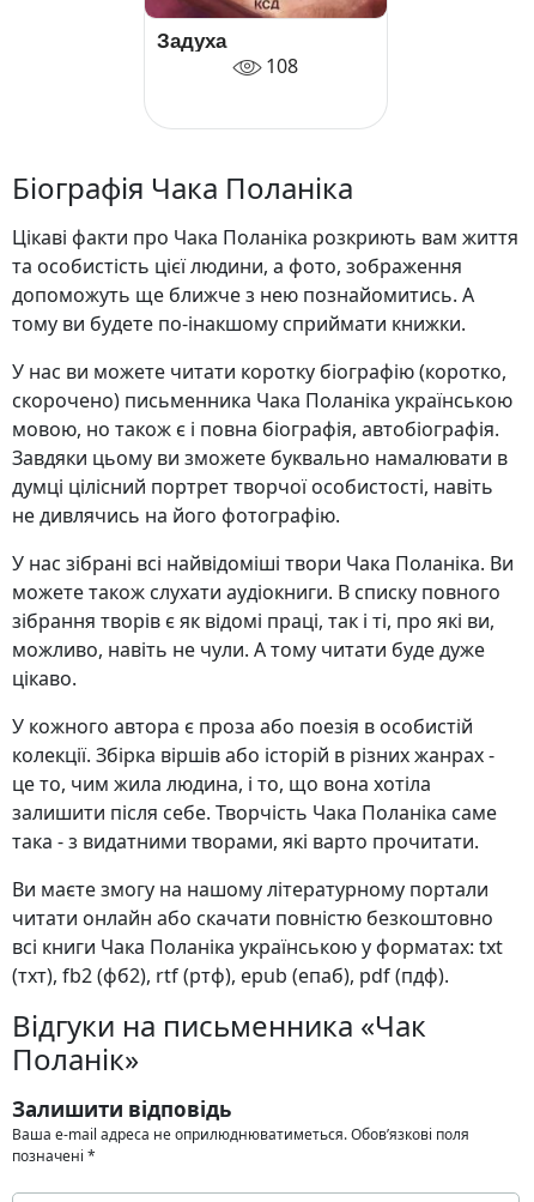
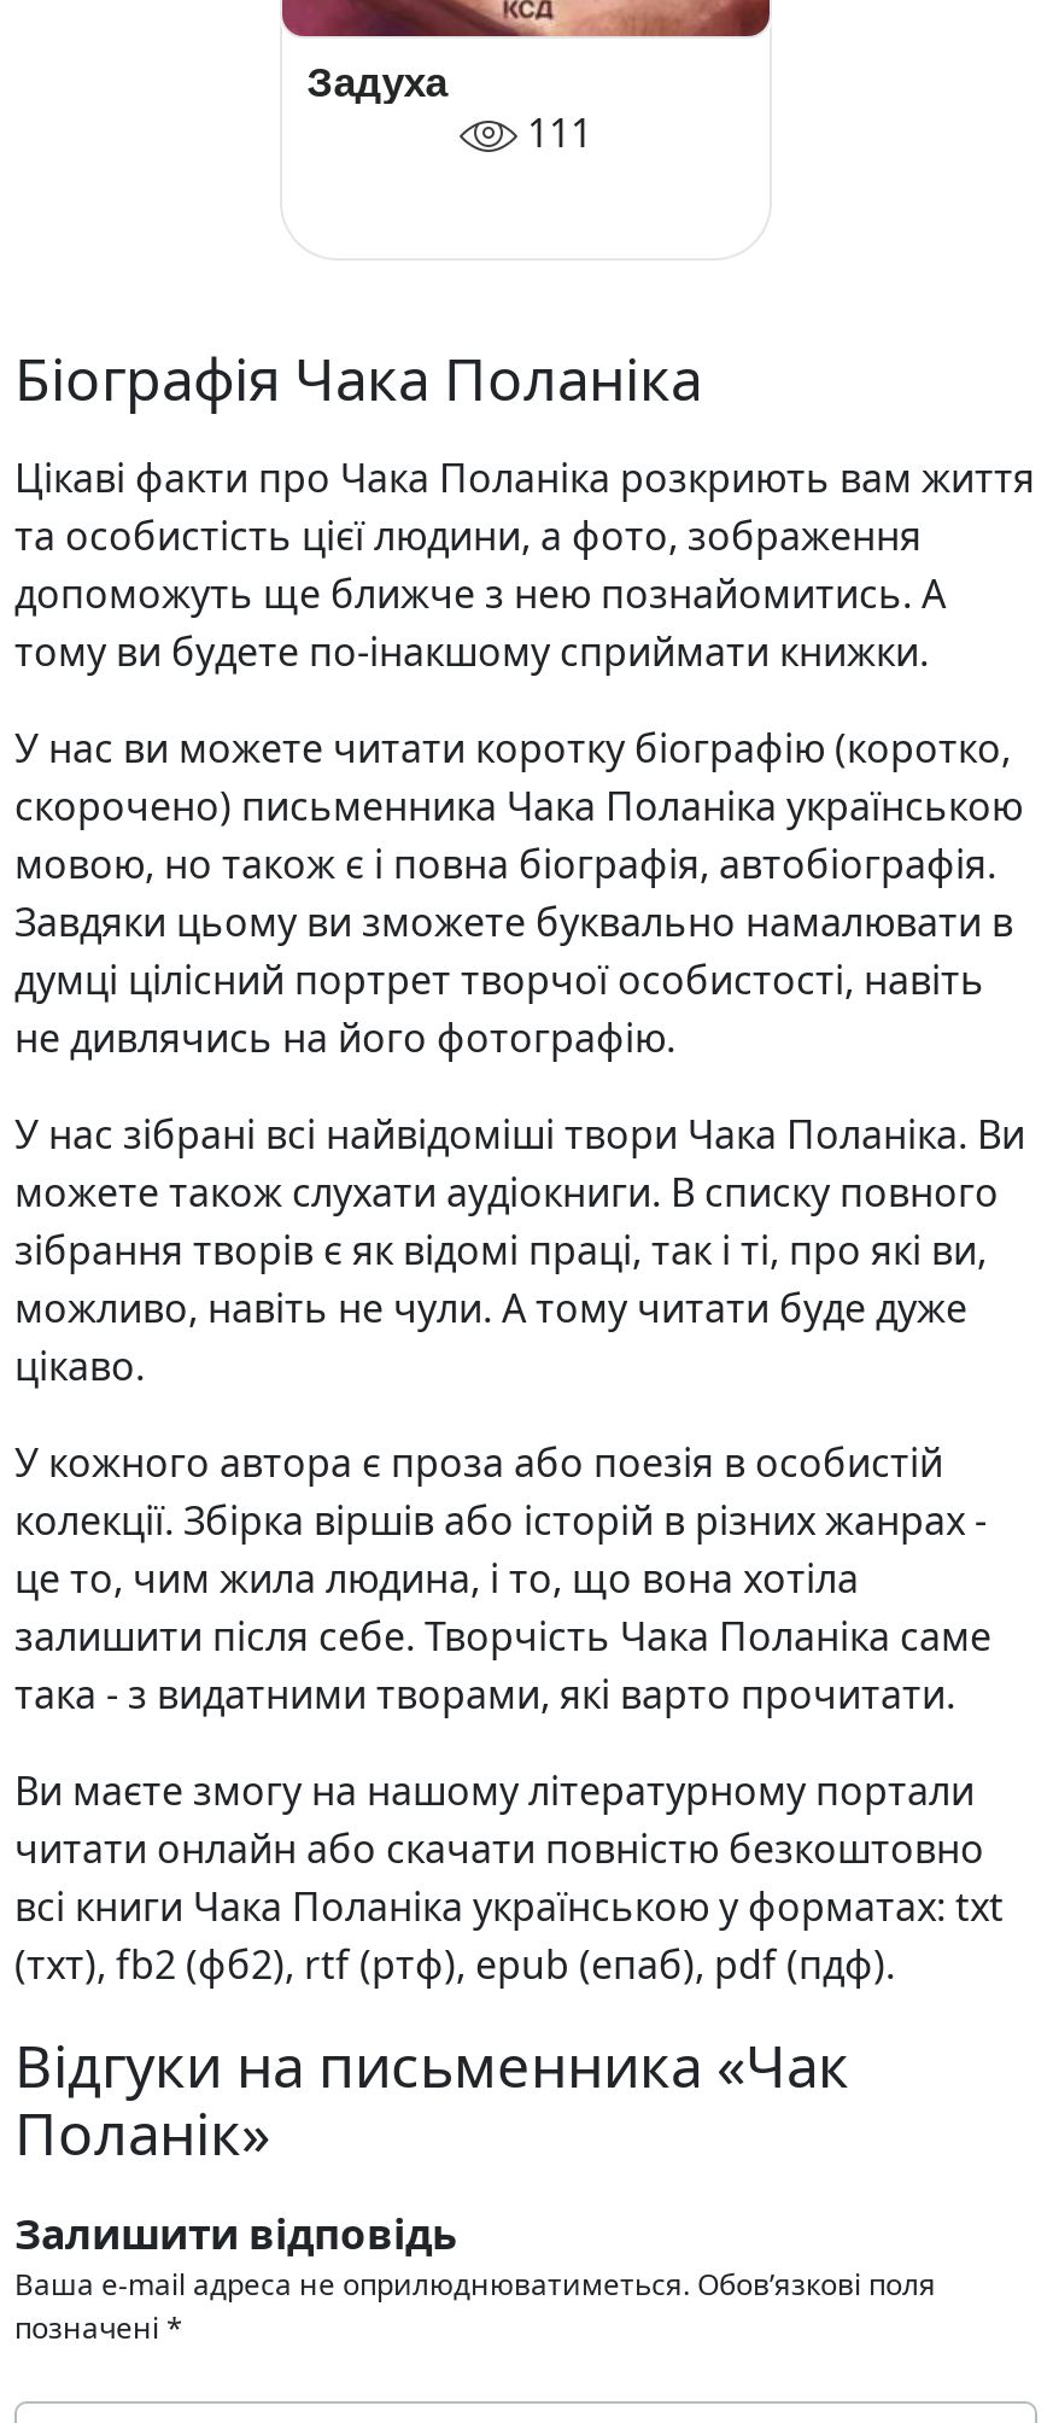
[266,52,299,79] 108 -> [527,106,592,159] 111

